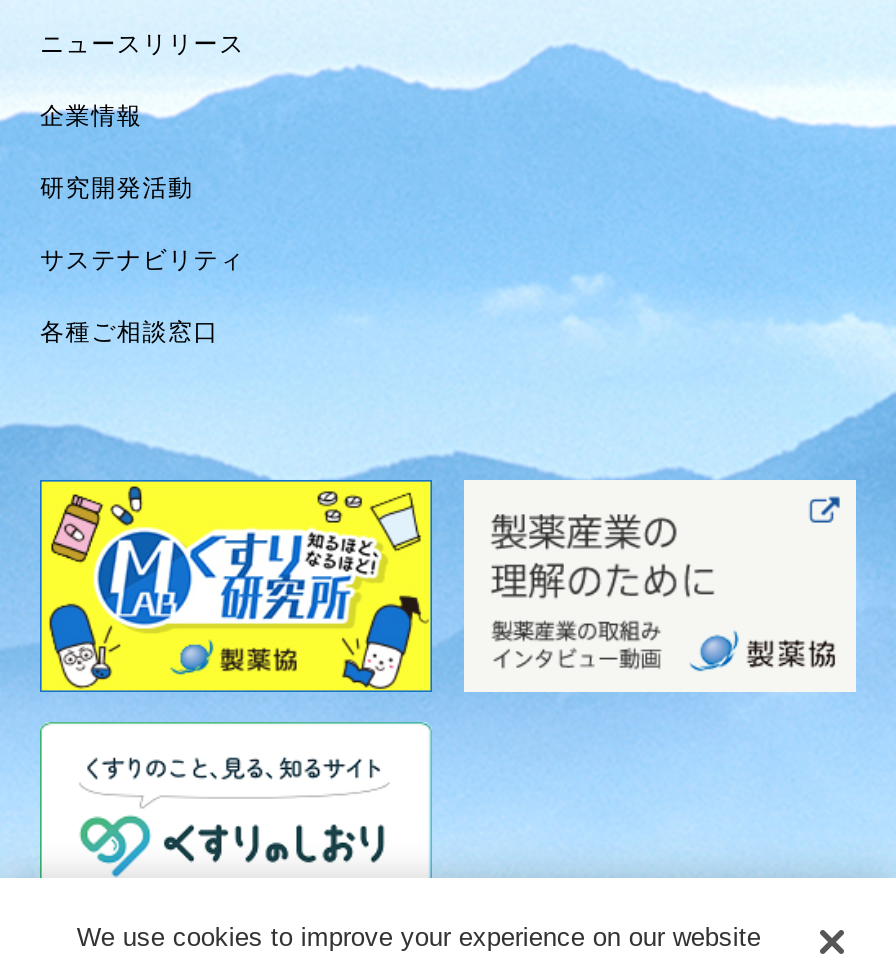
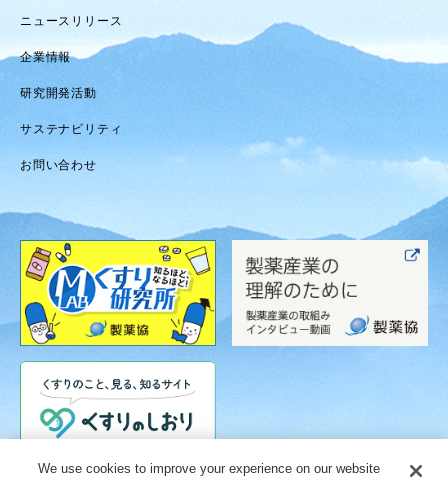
[40,317,219,345] 各種ご相談窓口 -> [20,158,97,172] お問い合わせ

